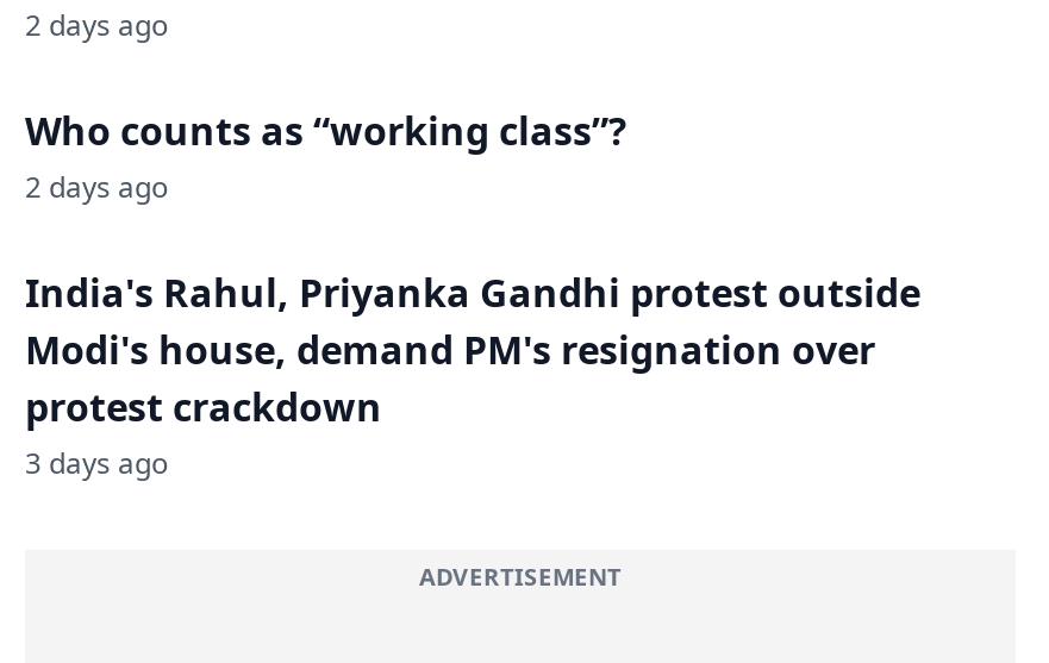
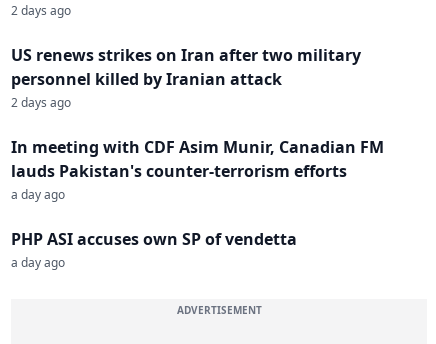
[25,106,627,158] Who counts as “working class”? -> [11,44,361,90] US renews strikes on Iran after two military | personnel killed by Iranian attack
[25,268,920,484] India's Rahul, Priyanka Gandhi protest outside | Modi's house, demand PM's resignation over | protest crackdown | 3 days ago -> [11,136,384,271] In meeting with CDF Asim Munir, Canadian FM | lauds Pakistan's counter-terrorism efforts | a day ago | PHP ASI accuses own SP of vendetta | a day ago

